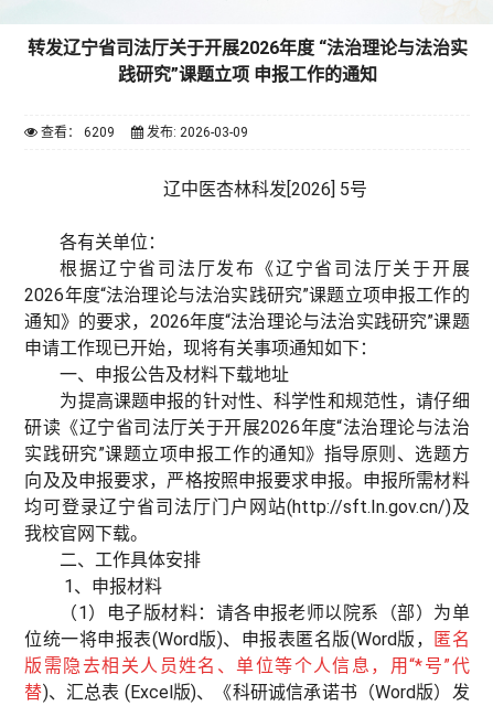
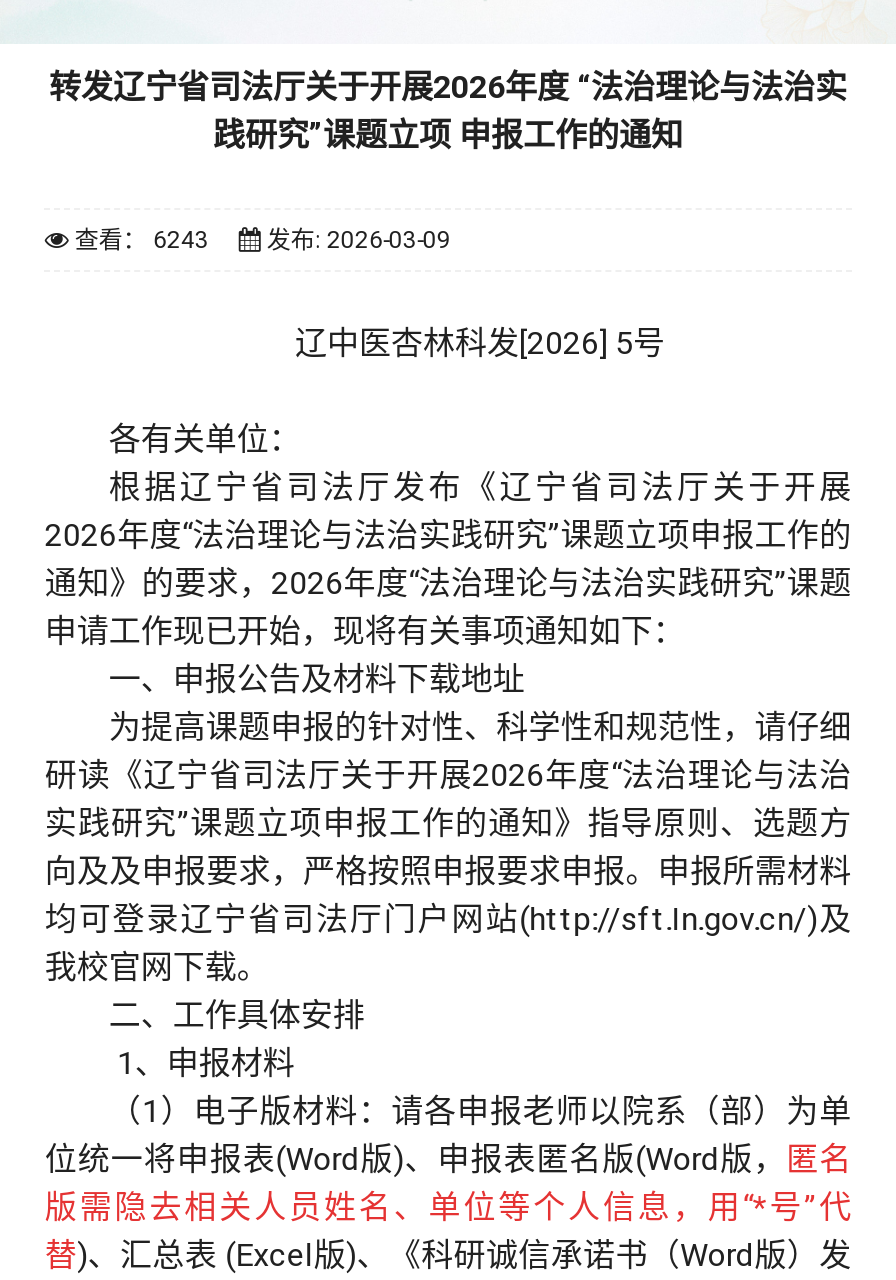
[38,125,249,140] 查看： 6209 发布: 2026-03-09 -> [69,227,451,255] 查看： 6243 发布: 2026-03-09

